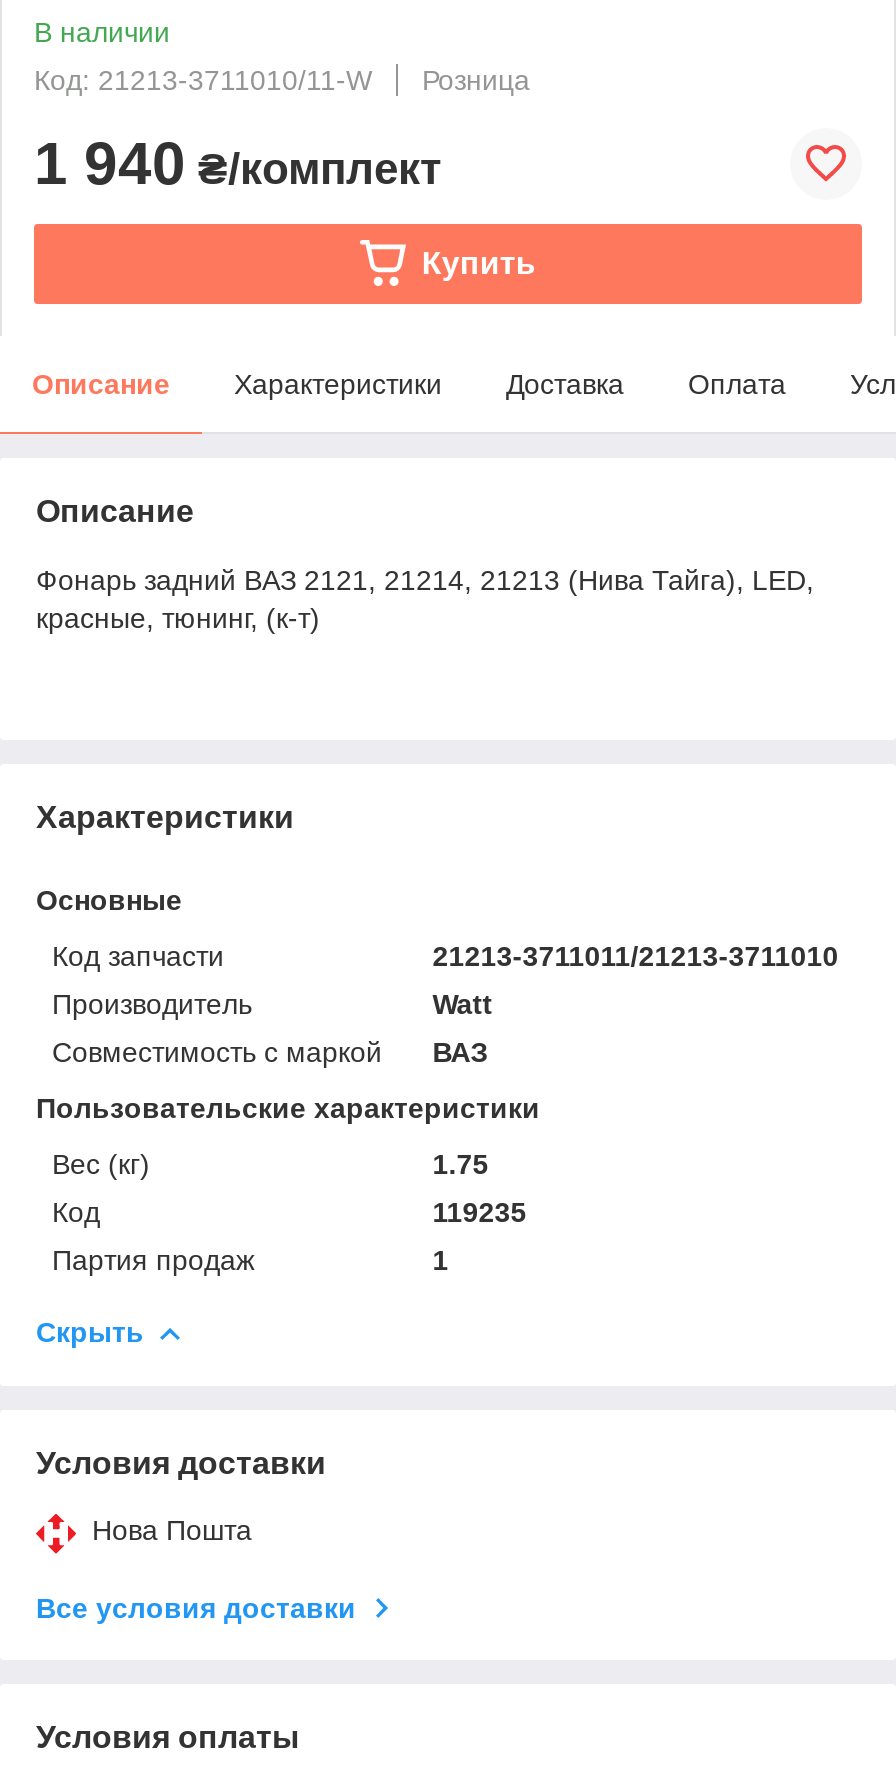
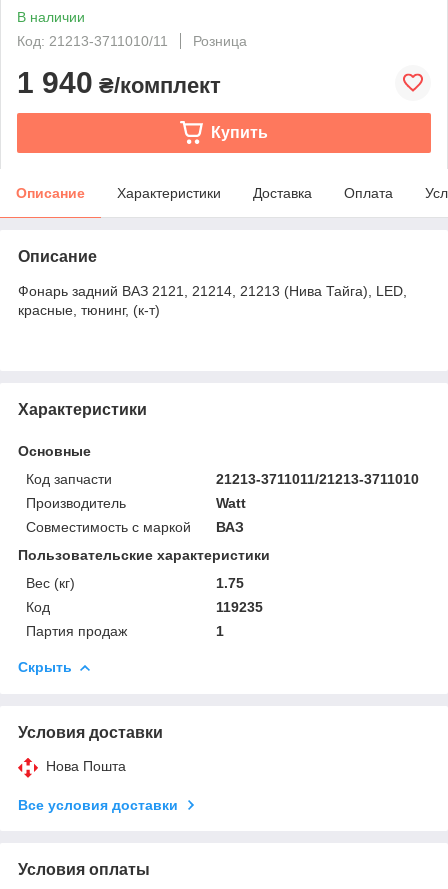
[34,64,530,96] Код: 21213-3711010/11-W Розница -> [17,33,247,49] Код: 21213-3711010/11 Розница

